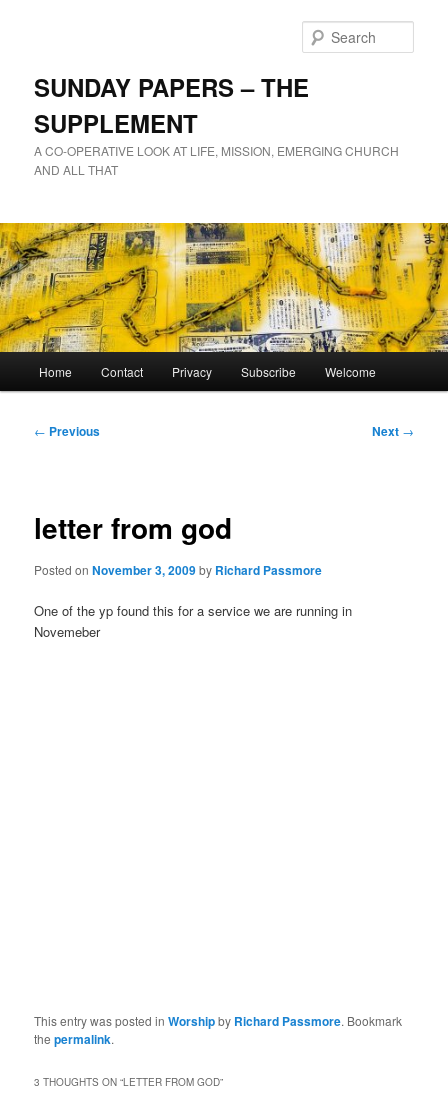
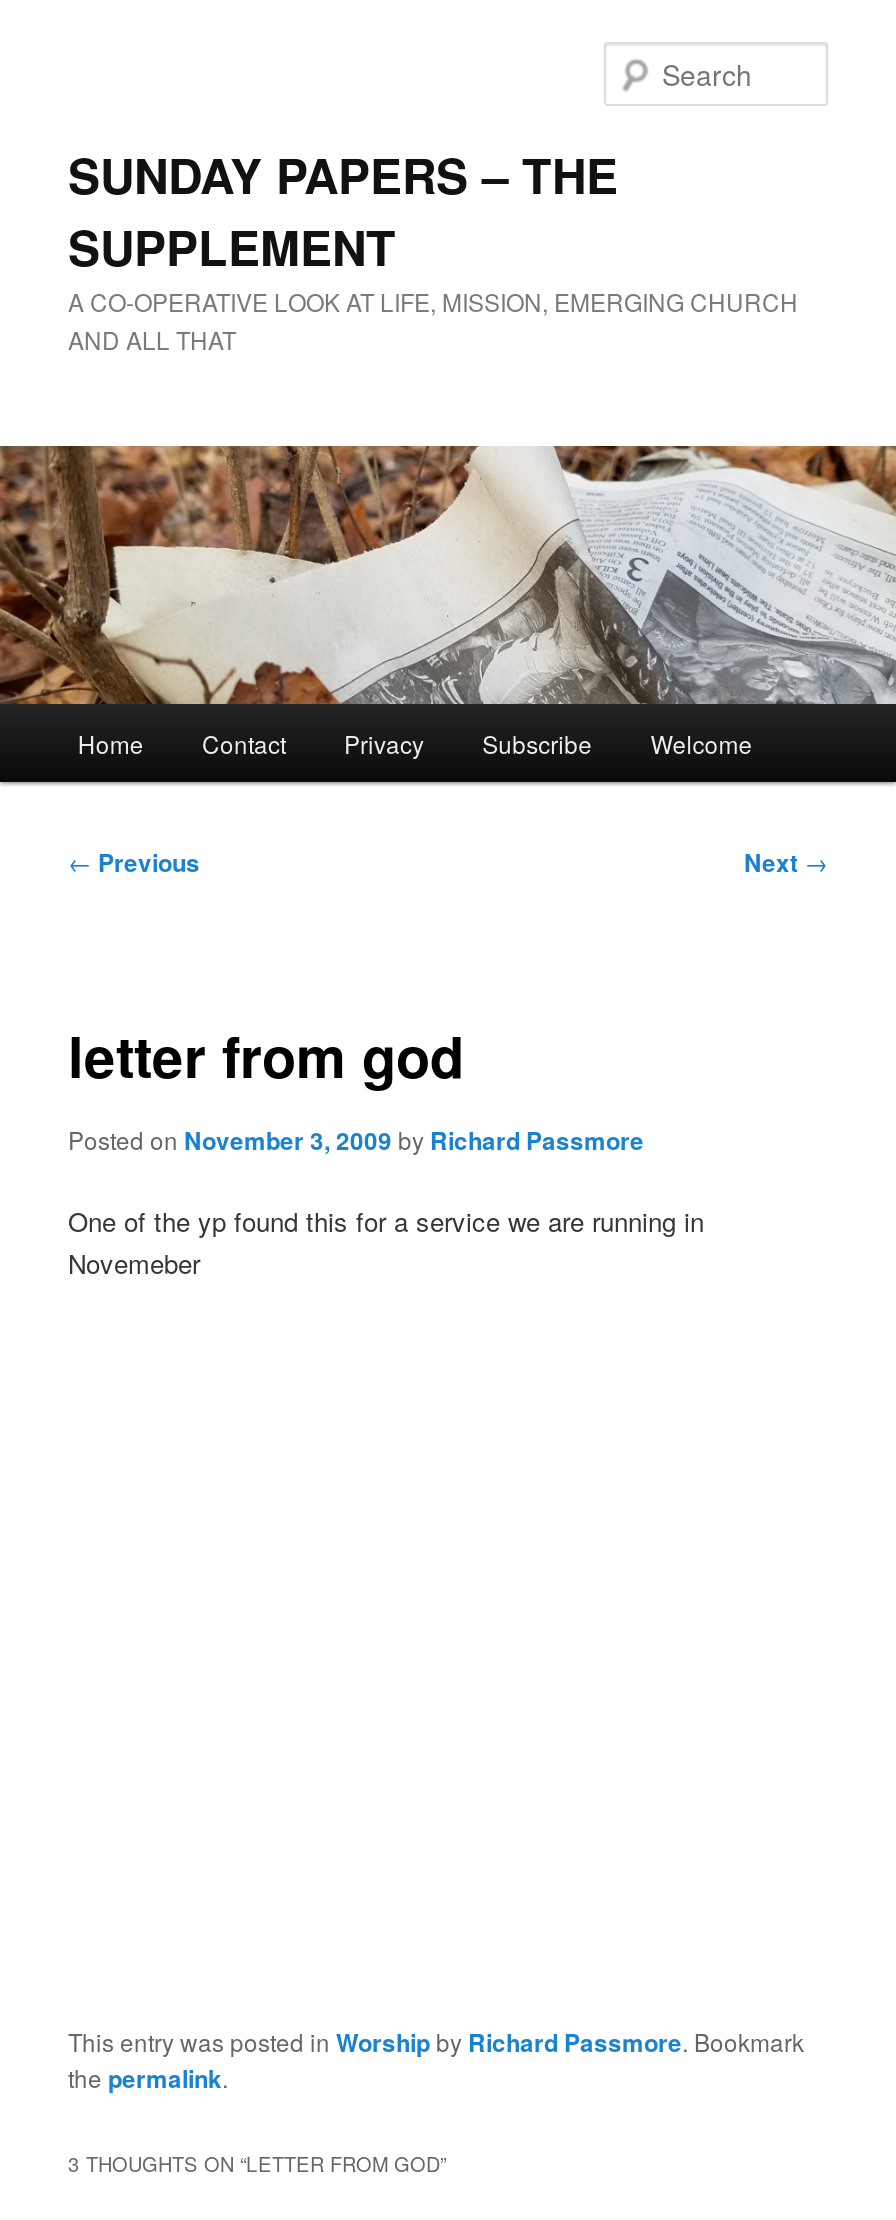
[3,222,445,353] [image] -> [6,444,890,706] [image]

